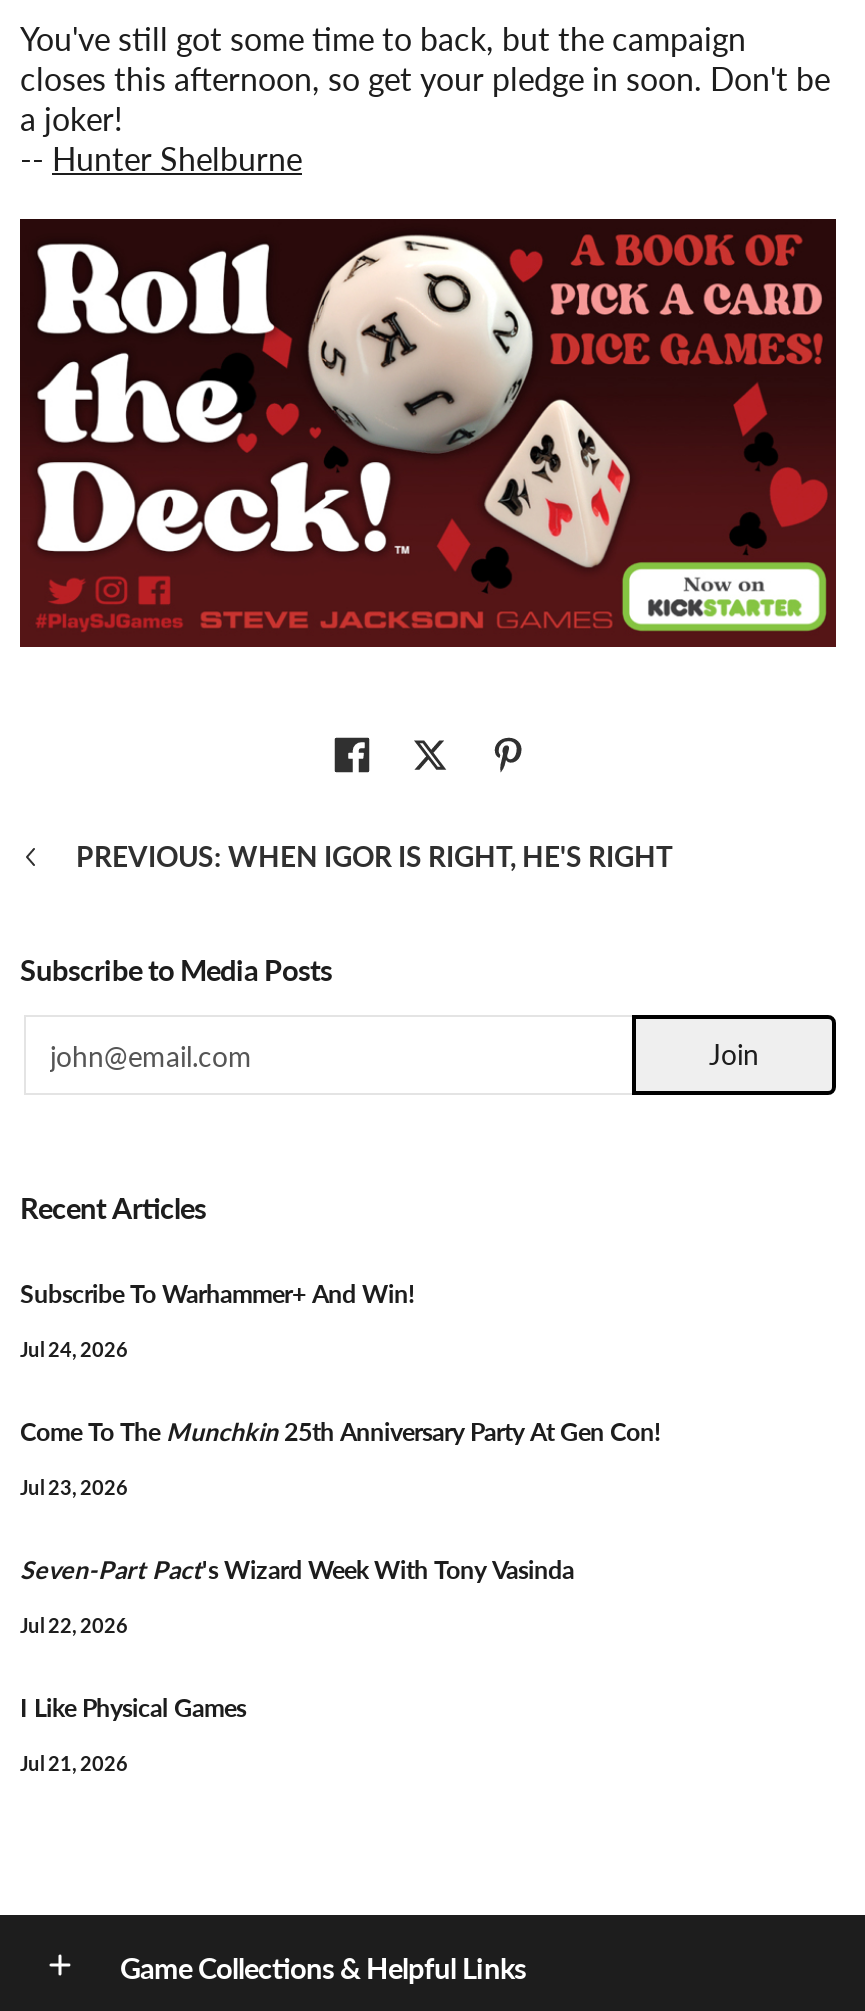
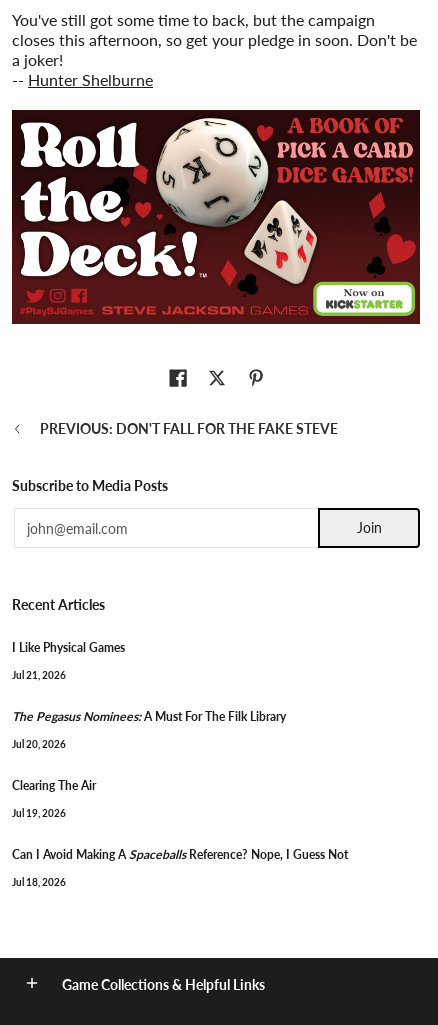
[76,838,672,872] PREVIOUS: WHEN IGOR IS RIGHT, HE'S RIGHT -> [40,420,338,437] PREVIOUS: DON'T FALL FOR THE FAKE STEVE
[20,1278,660,1636] Subscribe To Warhammer+ And Win! | Jul 24, 2026 | Come To The Munchkin 25th Anniversary Party At Gen Con! | Jul 23, 2026 | Seven-Part Pact's Wizard Week With Tony Vasinda | Jul 22, 2026 -> none
moved [20,1692,246,1774] -> [12,640,125,681]: I Like Physical Games | Jul 21, 2026
none -> [12,709,348,888] The Pegasus Nominees:A Must For The Filk Library | Jul 20, 2026 | Clearing The Air | Jul 19, 2026 | Can I Avoid Making A Spaceballs Reference? Nope, I Guess Not | Jul 18, 2026

